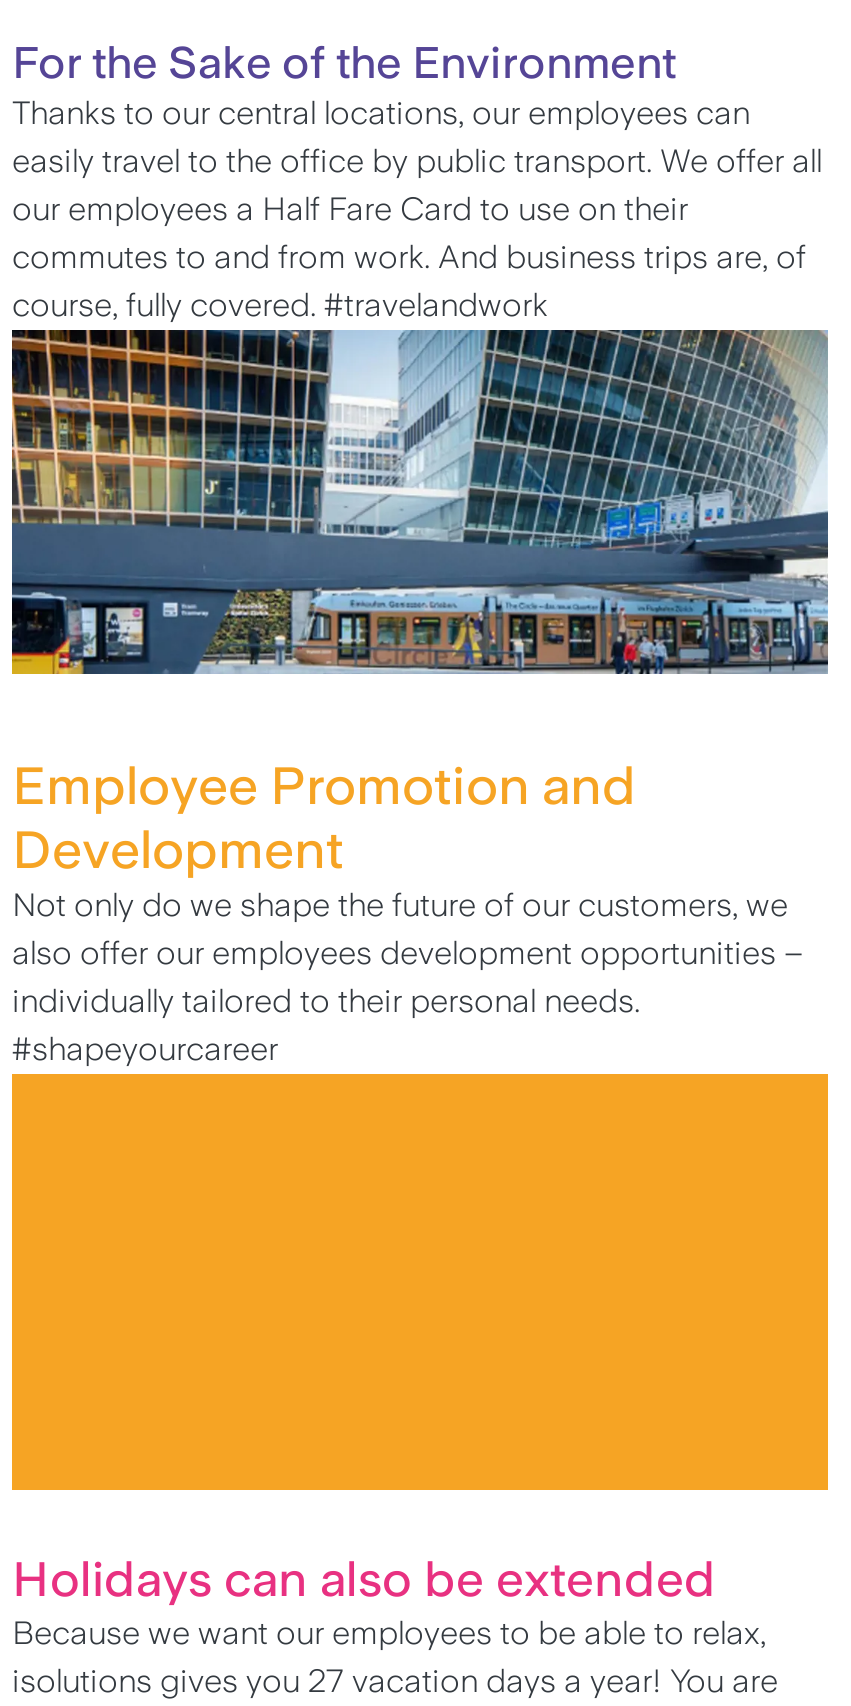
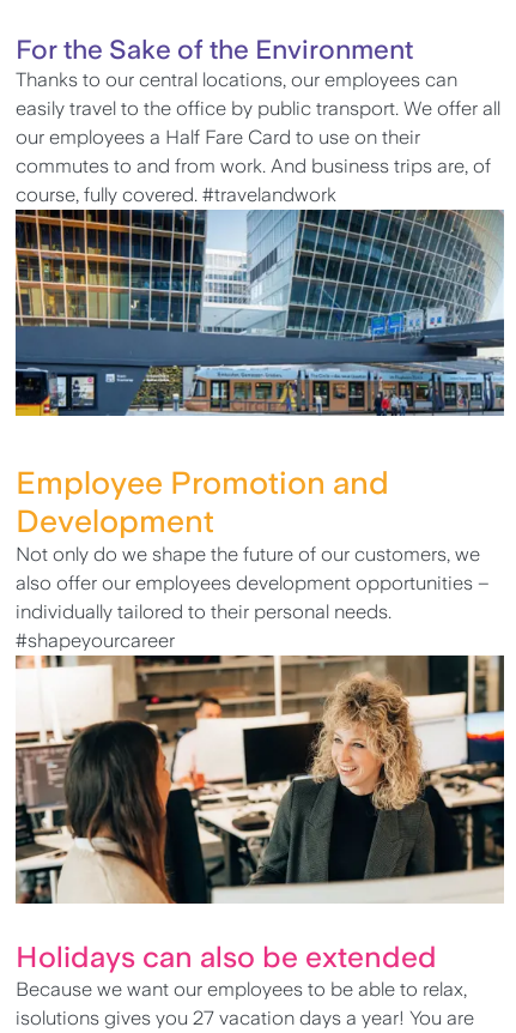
none -> [14,654,505,905] [image]

